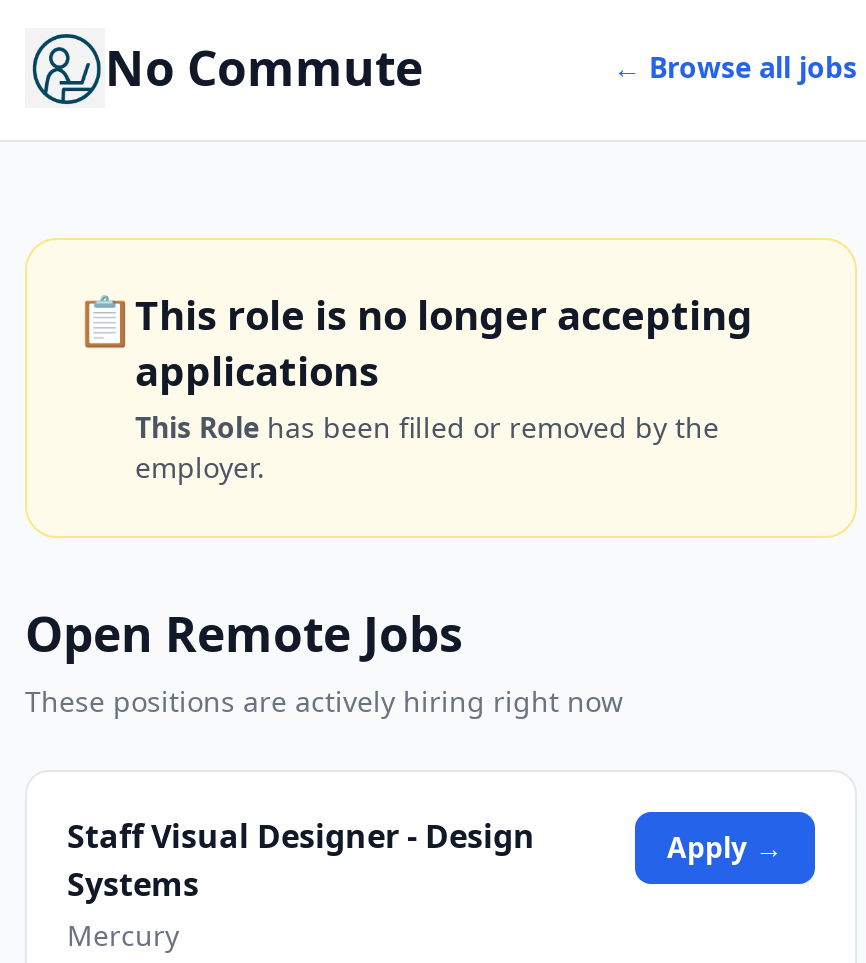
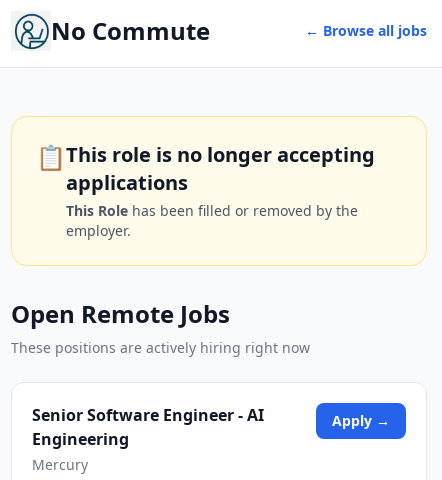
[67,814,535,906] Staff Visual Designer - Design | Systems -> [32,404,264,450] Senior Software Engineer - AI | Engineering

